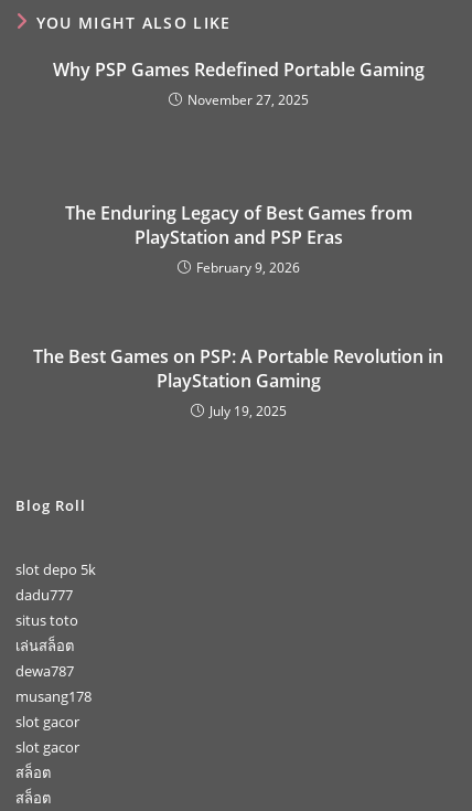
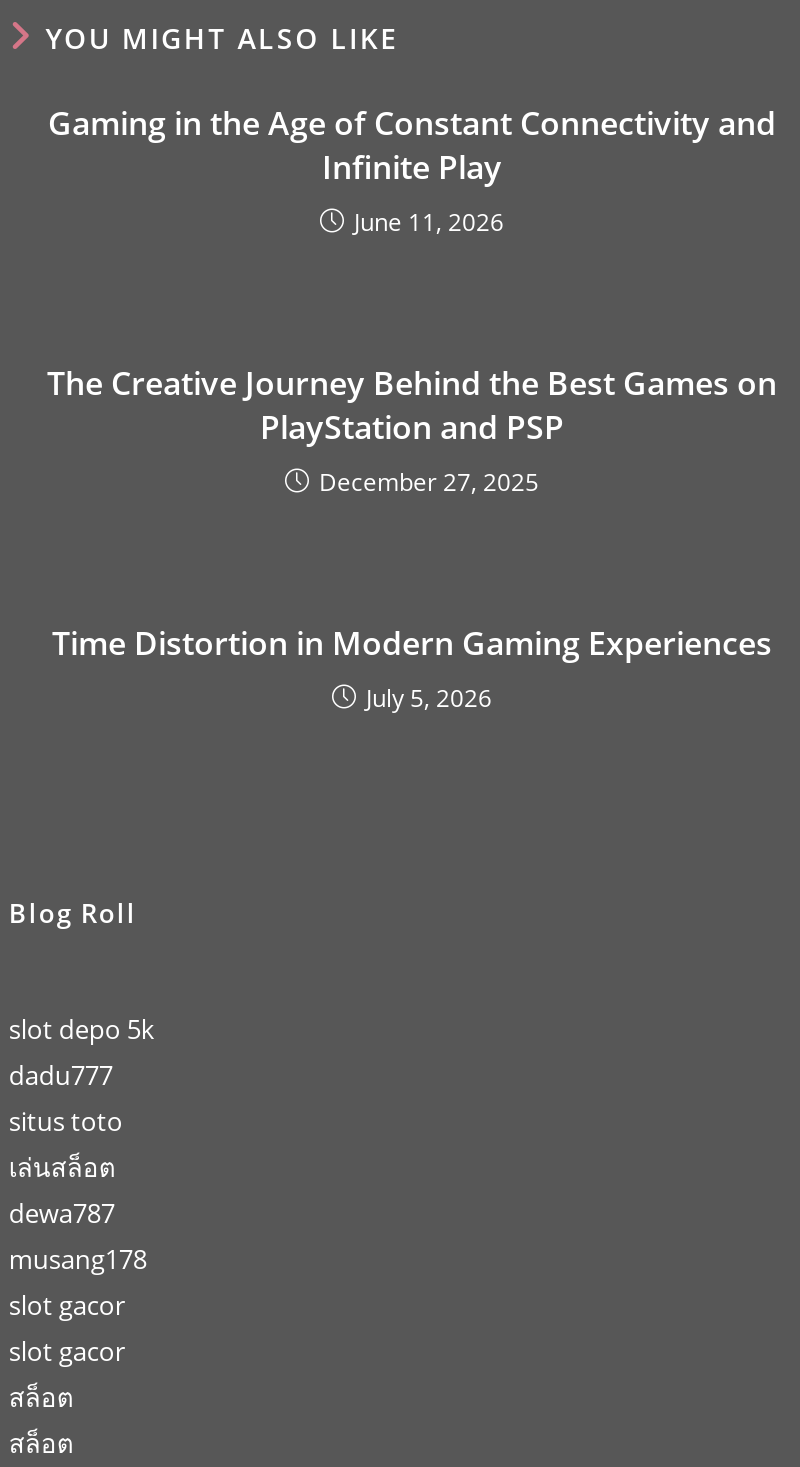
[52,57,424,109] Why PSP Games Redefined Portable Gaming | November 27, 2025 -> [48,101,776,239] Gaming in the Age of Constant Connectivity and | Infinite Play | June 11, 2026
[65,201,412,277] The Enduring Legacy of Best Games from | PlayStation and PSP Eras | February 9, 2026 -> [47,361,777,499] The Creative Journey Behind the Best Games on | PlayStation and PSP | December 27, 2025
[33,344,443,420] The Best Games on PSP: A Portable Revolution in | PlayStation Gaming | July 19, 2025 -> [52,621,772,715] Time Distortion in Modern Gaming Experiences | July 5, 2026

